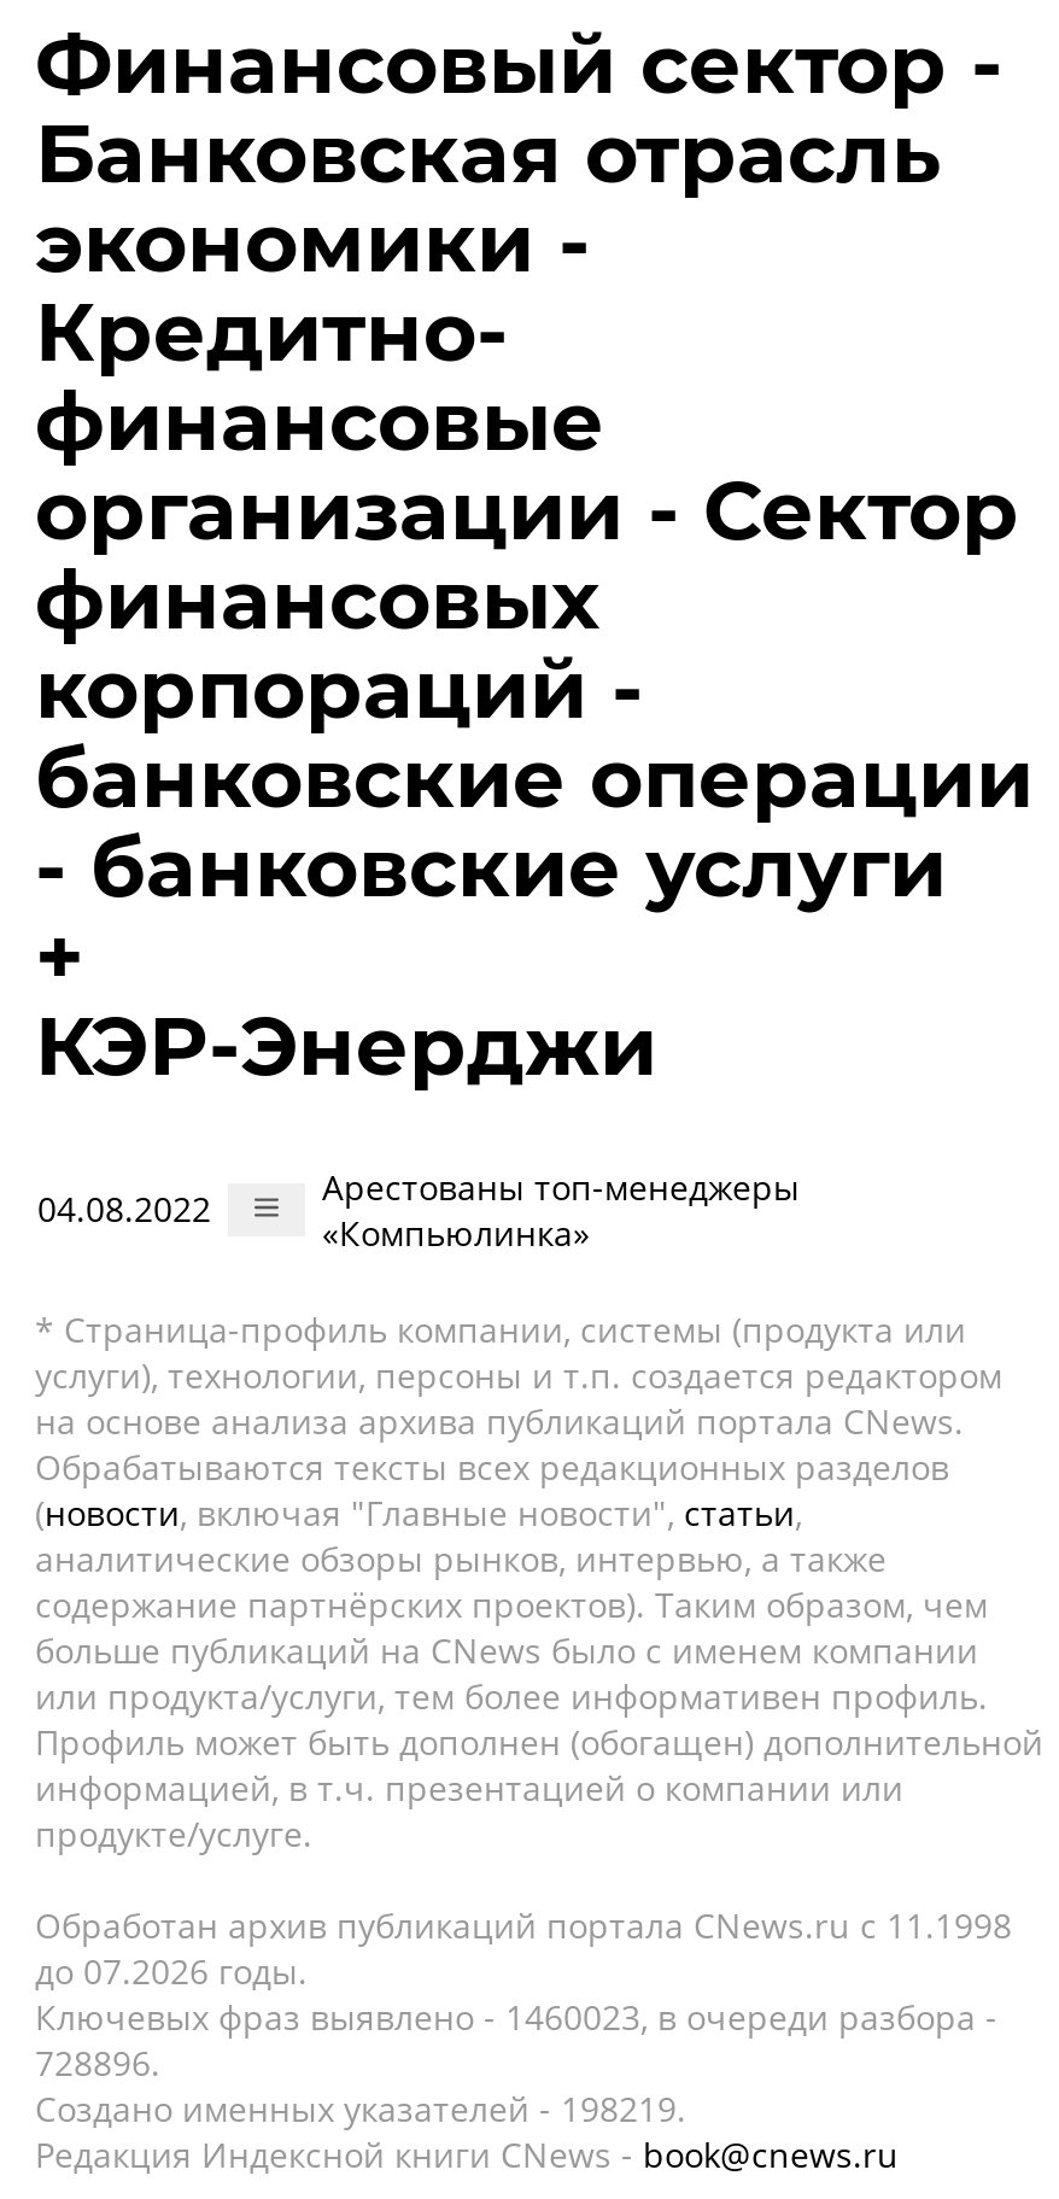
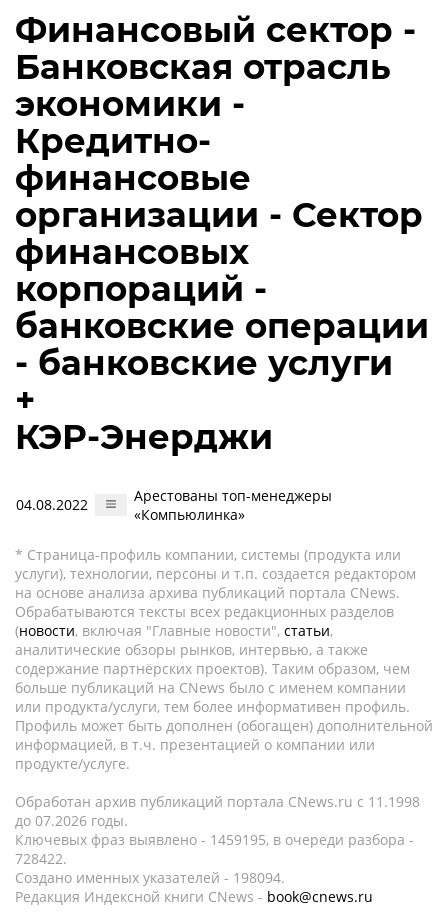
[35,1994,997,2040] Ключевых фраз выявлено - 1460023, в очереди разбора - -> [15,830,414,849] Ключевых фраз выявлено - 1459195, в очереди разбора -
[35,2040,160,2086] 728896. -> [15,849,67,868] 728422.
[35,2086,686,2131] Создано именных указателей - 198219. -> [15,868,285,887] Создано именных указателей - 198094.

